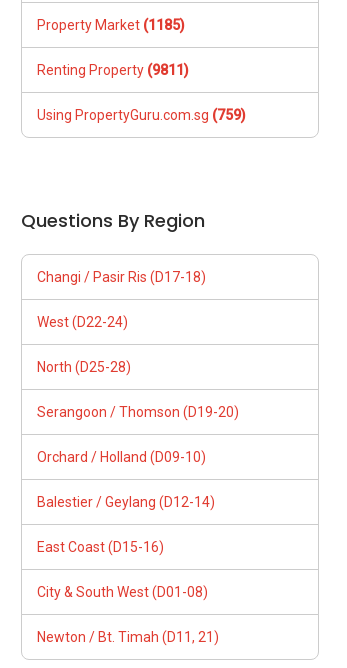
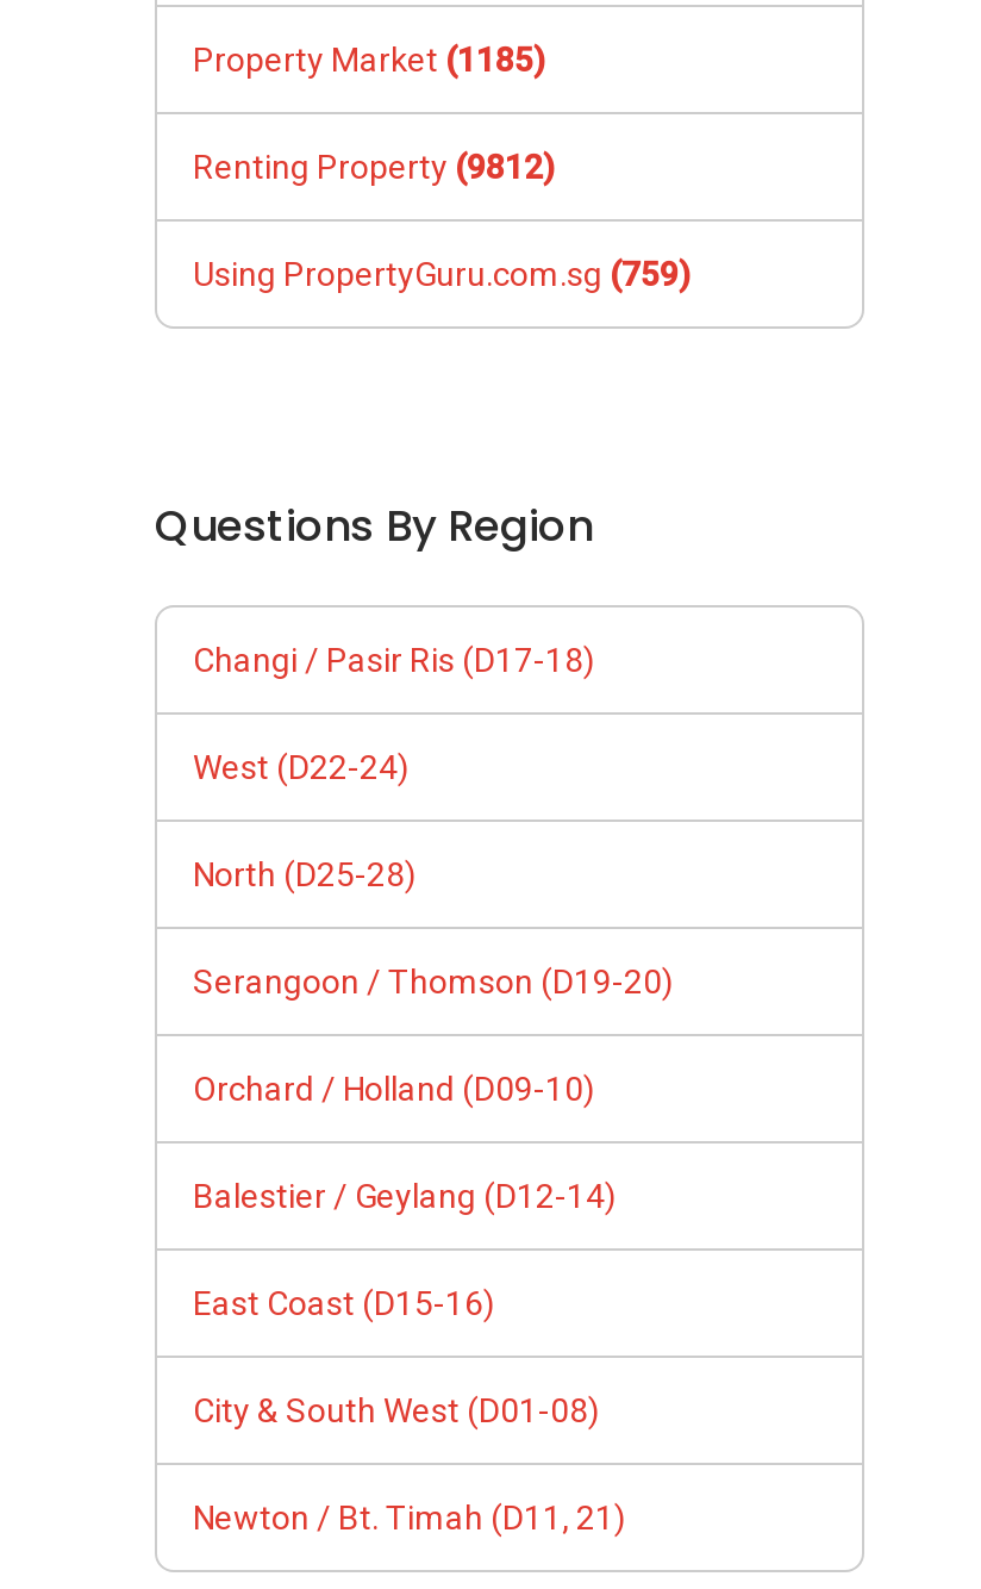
[37,61,189,77] Renting Property (9811) -> [193,147,555,185] Renting Property (9812)

